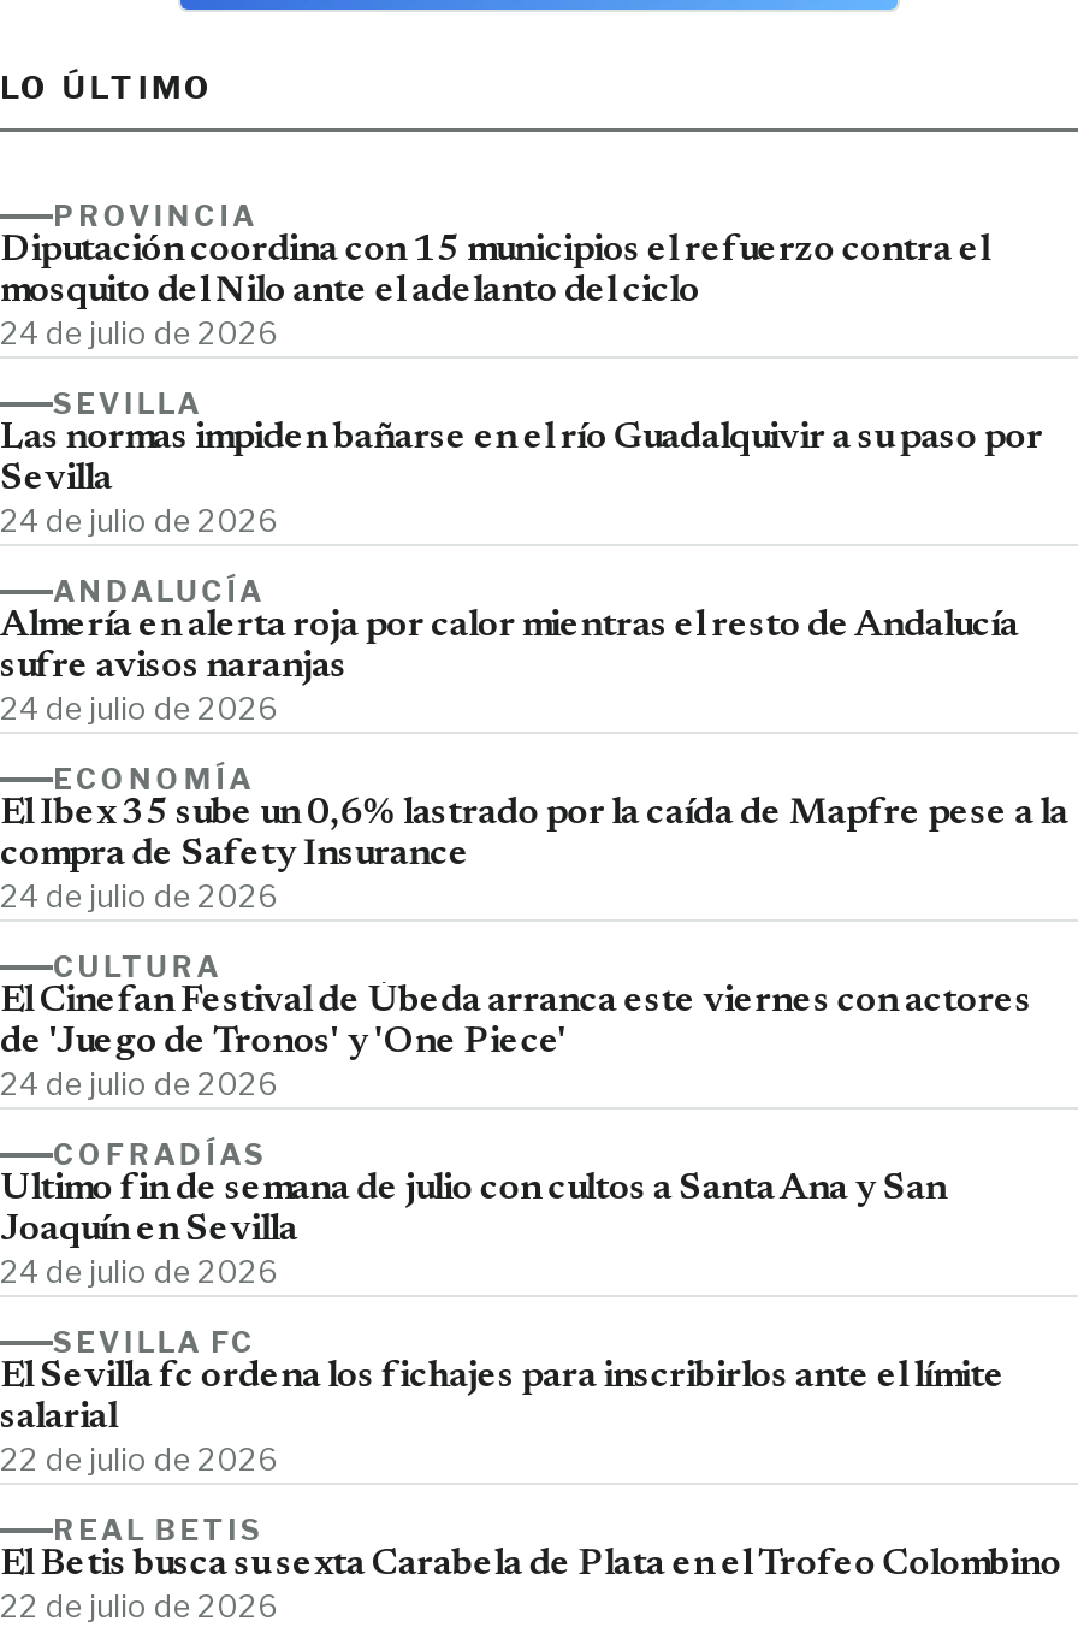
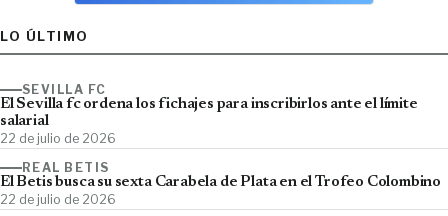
[0,198,1068,1290] PROVINCIA | Diputación coordina con 15 municipios el refuerzo contra el | mosquito del Nilo ante el adelanto del ciclo | 24 de julio de 2026 | SEVILLA | Las normas impiden bañarse en el río Guadalquivir a su paso por | Sevilla | 24 de julio de 2026 | ANDALUCÍA | Almería en alerta roja por calor mientras el resto de Andalucía | sufre avisos naranjas | 24 de julio de 2026 | ECONOMÍA | El Ibex 35 sube un 0,6% lastrado por la caída de Mapfre pese a la | compra de Safety Insurance | 24 de julio de 2026 | CULTURA | El Cinefan Festival de Úbeda arranca este viernes con actores | de 'Juego de Tronos' y 'One Piece' | 24 de julio de 2026 | COFRADÍAS | Ultimo fin de semana de julio con cultos a Santa Ana y San | Joaquín en Sevilla | 24 de julio de 2026 -> none

